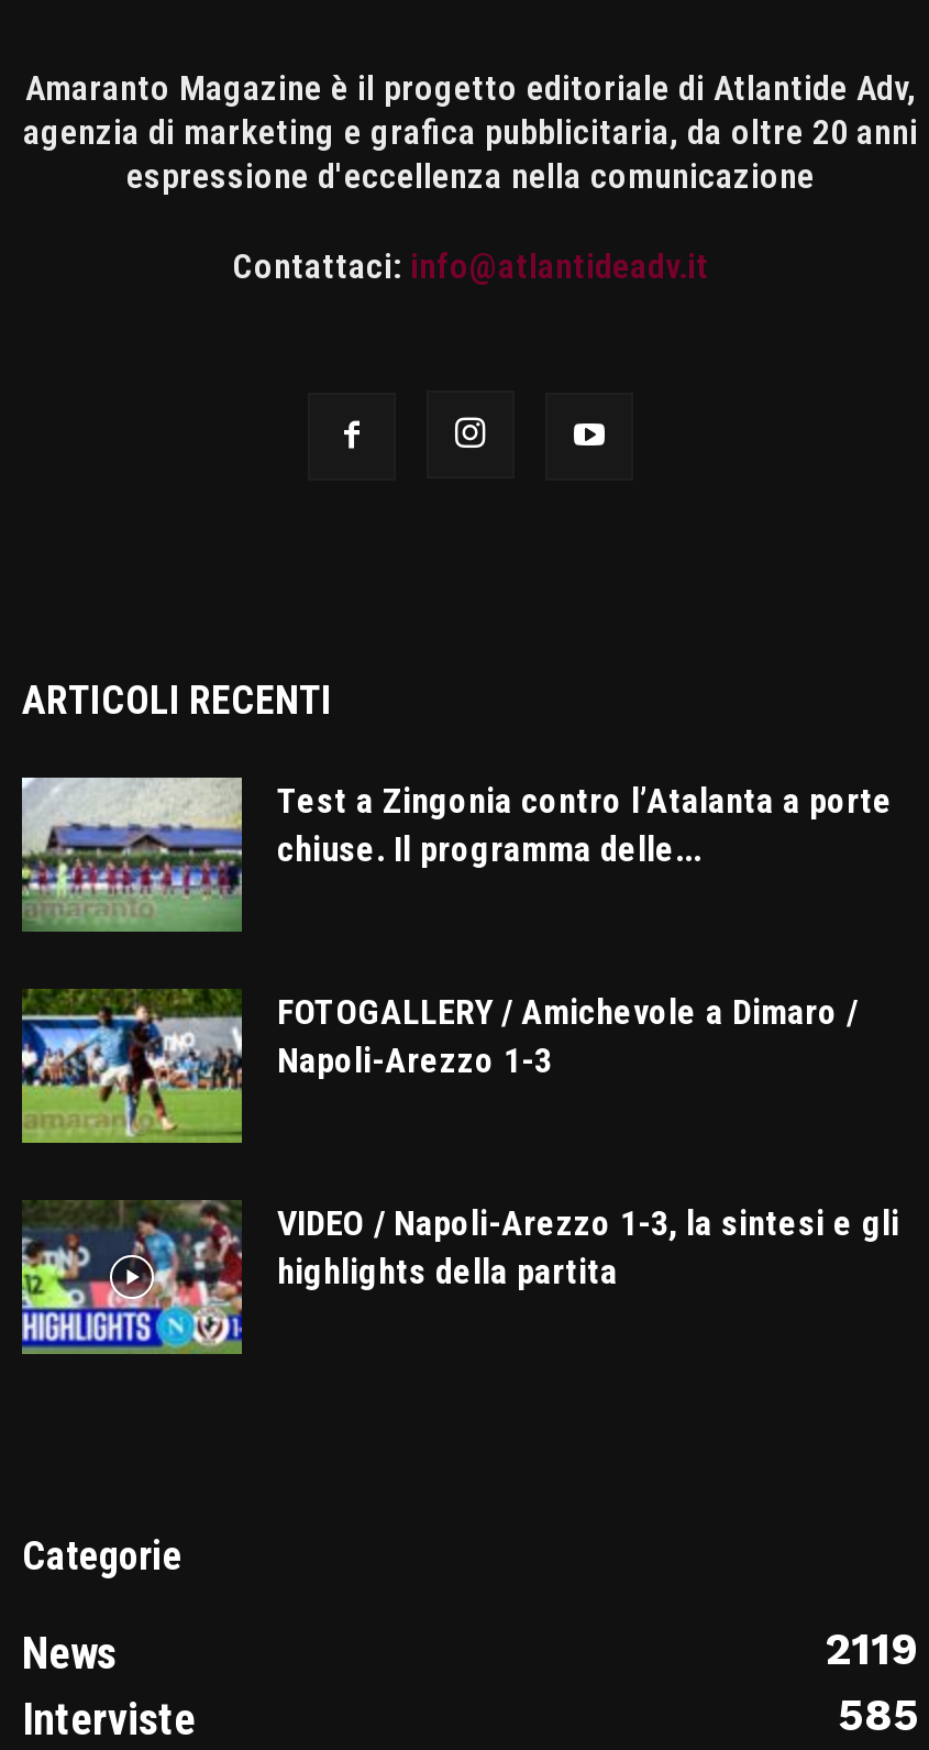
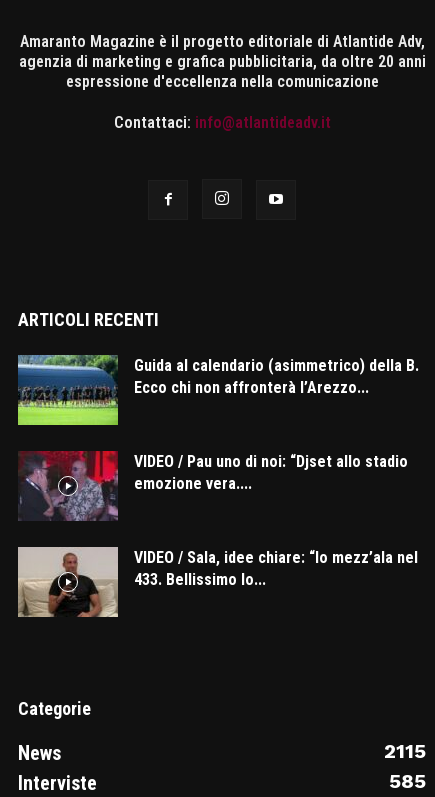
[20,775,893,934] [image] | Test a Zingonia contro l’Atalanta a porte | chiuse. Il programma delle... -> [17,354,419,426] [image] | Guida al calendario (asimmetrico) della B. | Ecco chi non affronterà l’Arezzo...
[20,987,858,1145] [image] | FOTOGALLERY / Amichevole a Dimaro / | Napoli-Arezzo 1-3 -> [18,450,408,522] [image] | VIDEO / Pau uno di noi: “Djset allo stadio | emozione vera....
[20,1200,899,1356] [image] | VIDEO / Napoli-Arezzo 1-3, la sintesi e gli | highlights della partita -> [17,546,418,618] [image] | VIDEO / Sala, idee chiare: “Io mezz’ala nel | 433. Bellissimo lo...
[825,1622,919,1675] 2119 -> [384,739,426,763] 2115

